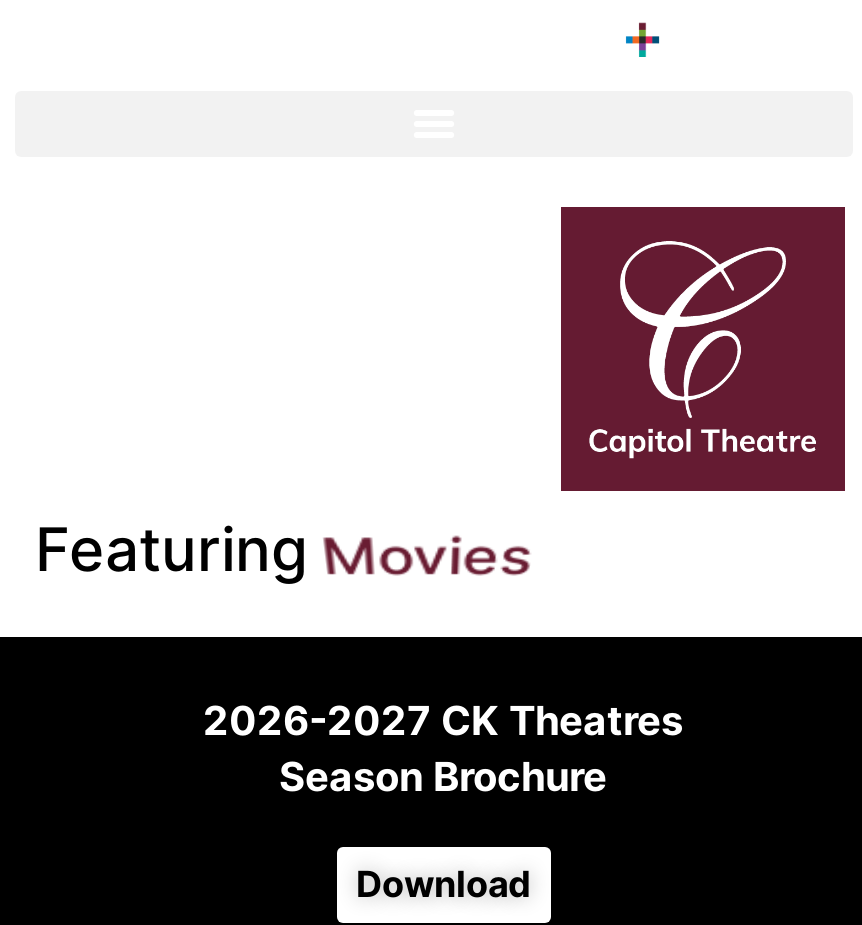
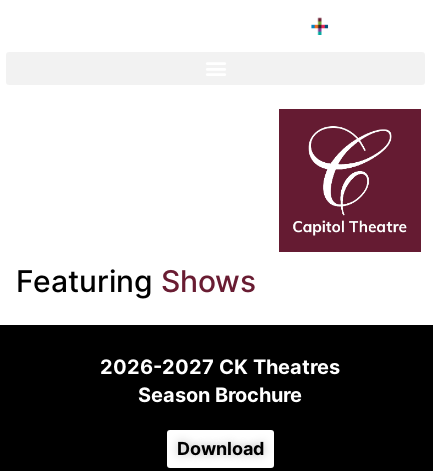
[35,512,519,584] Featuring Events -> [16,263,256,299] Featuring Shows

